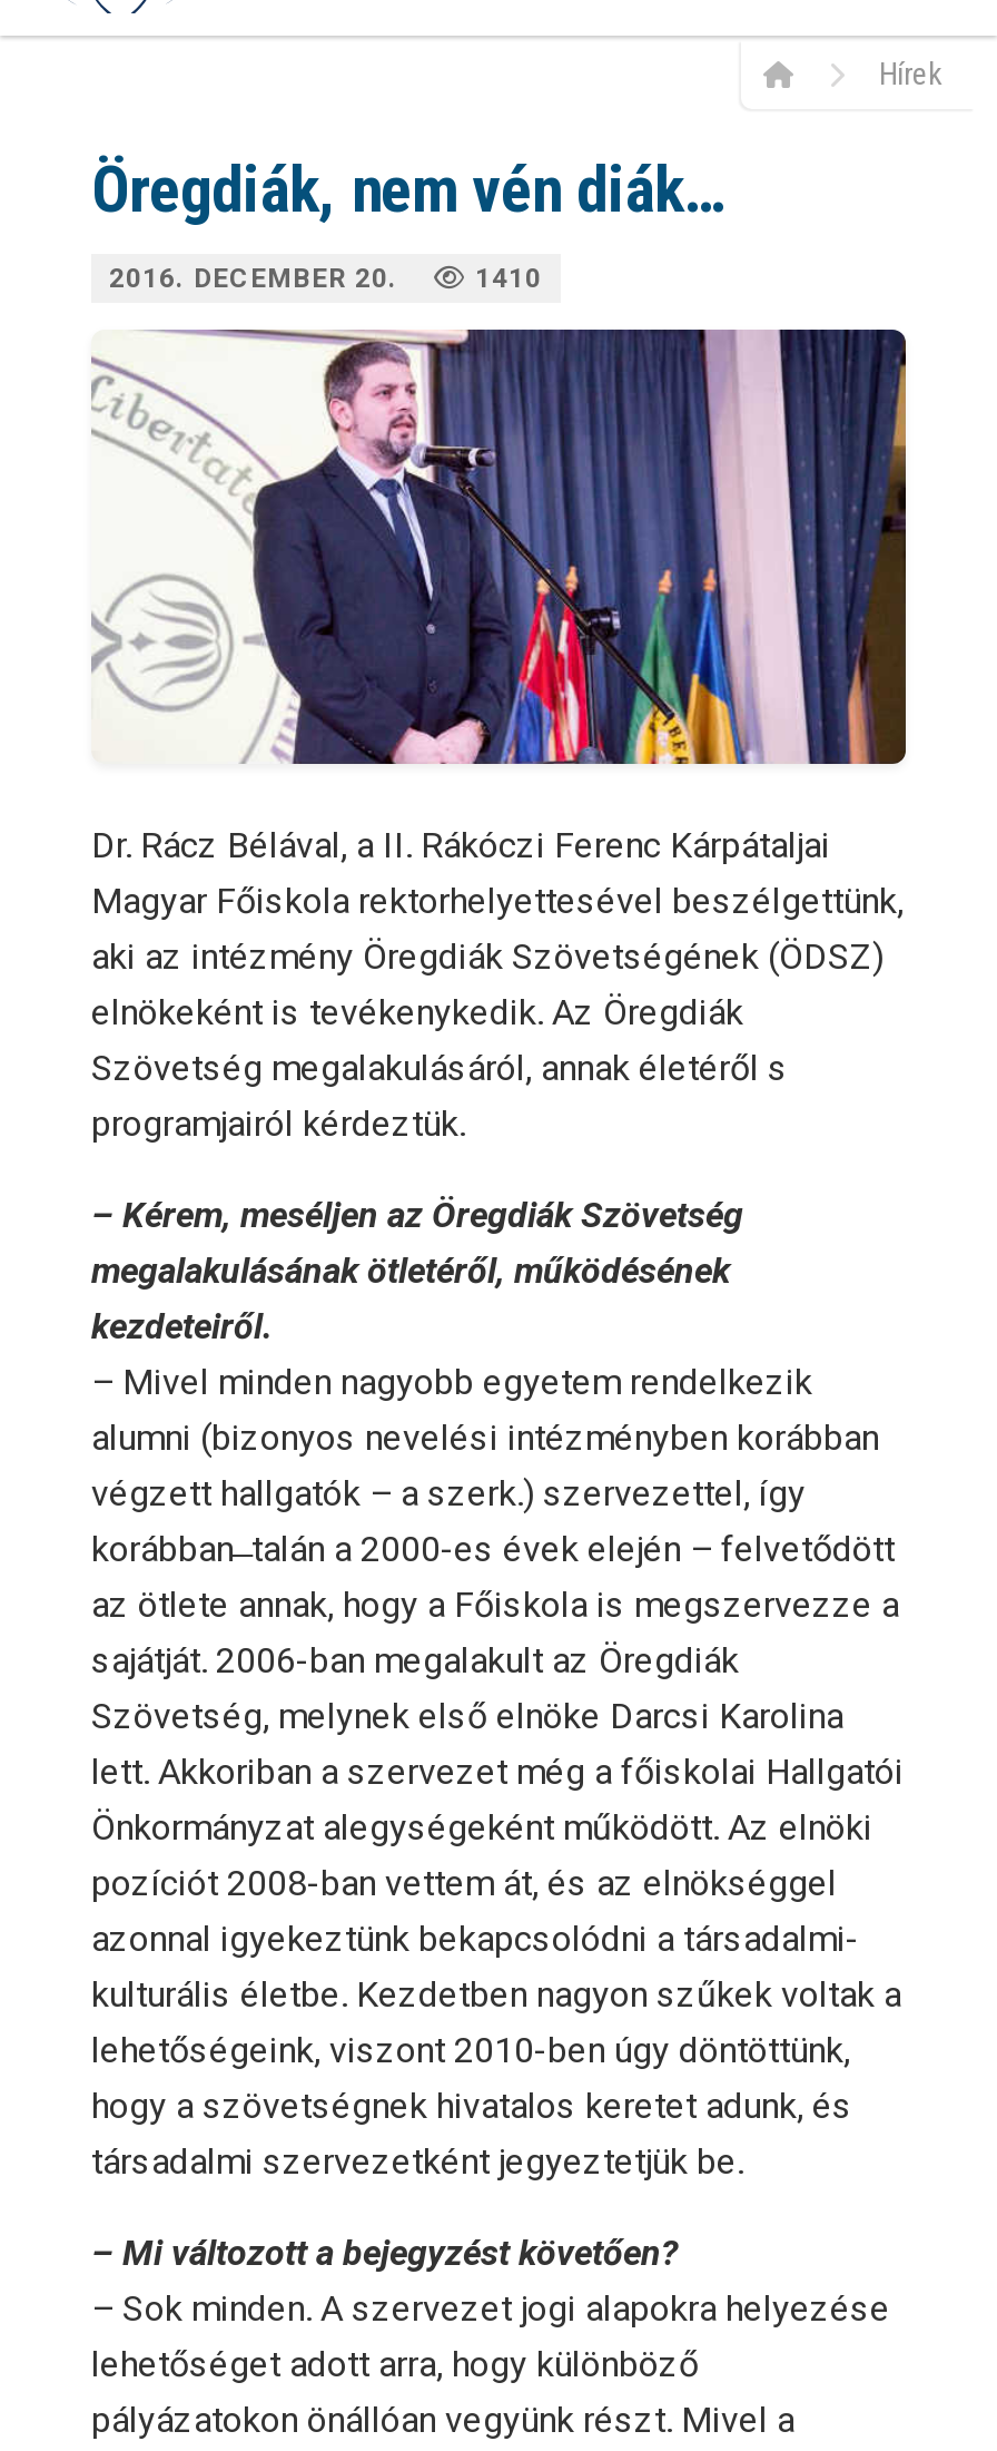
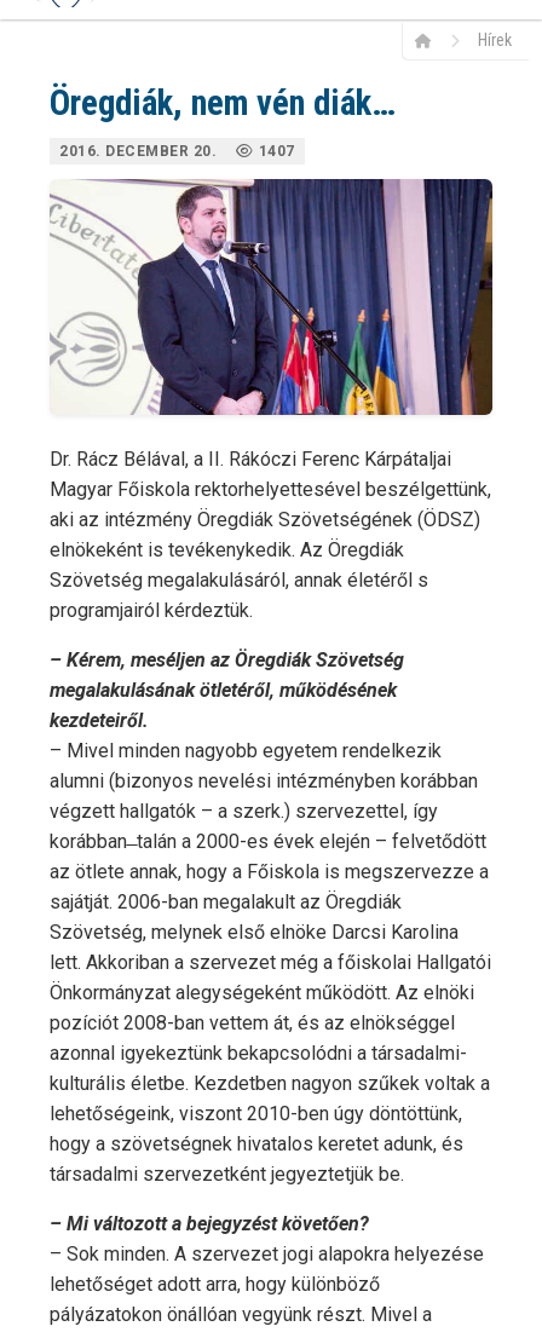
[475,262,542,293] 1410 -> [258,142,295,159] 1407

